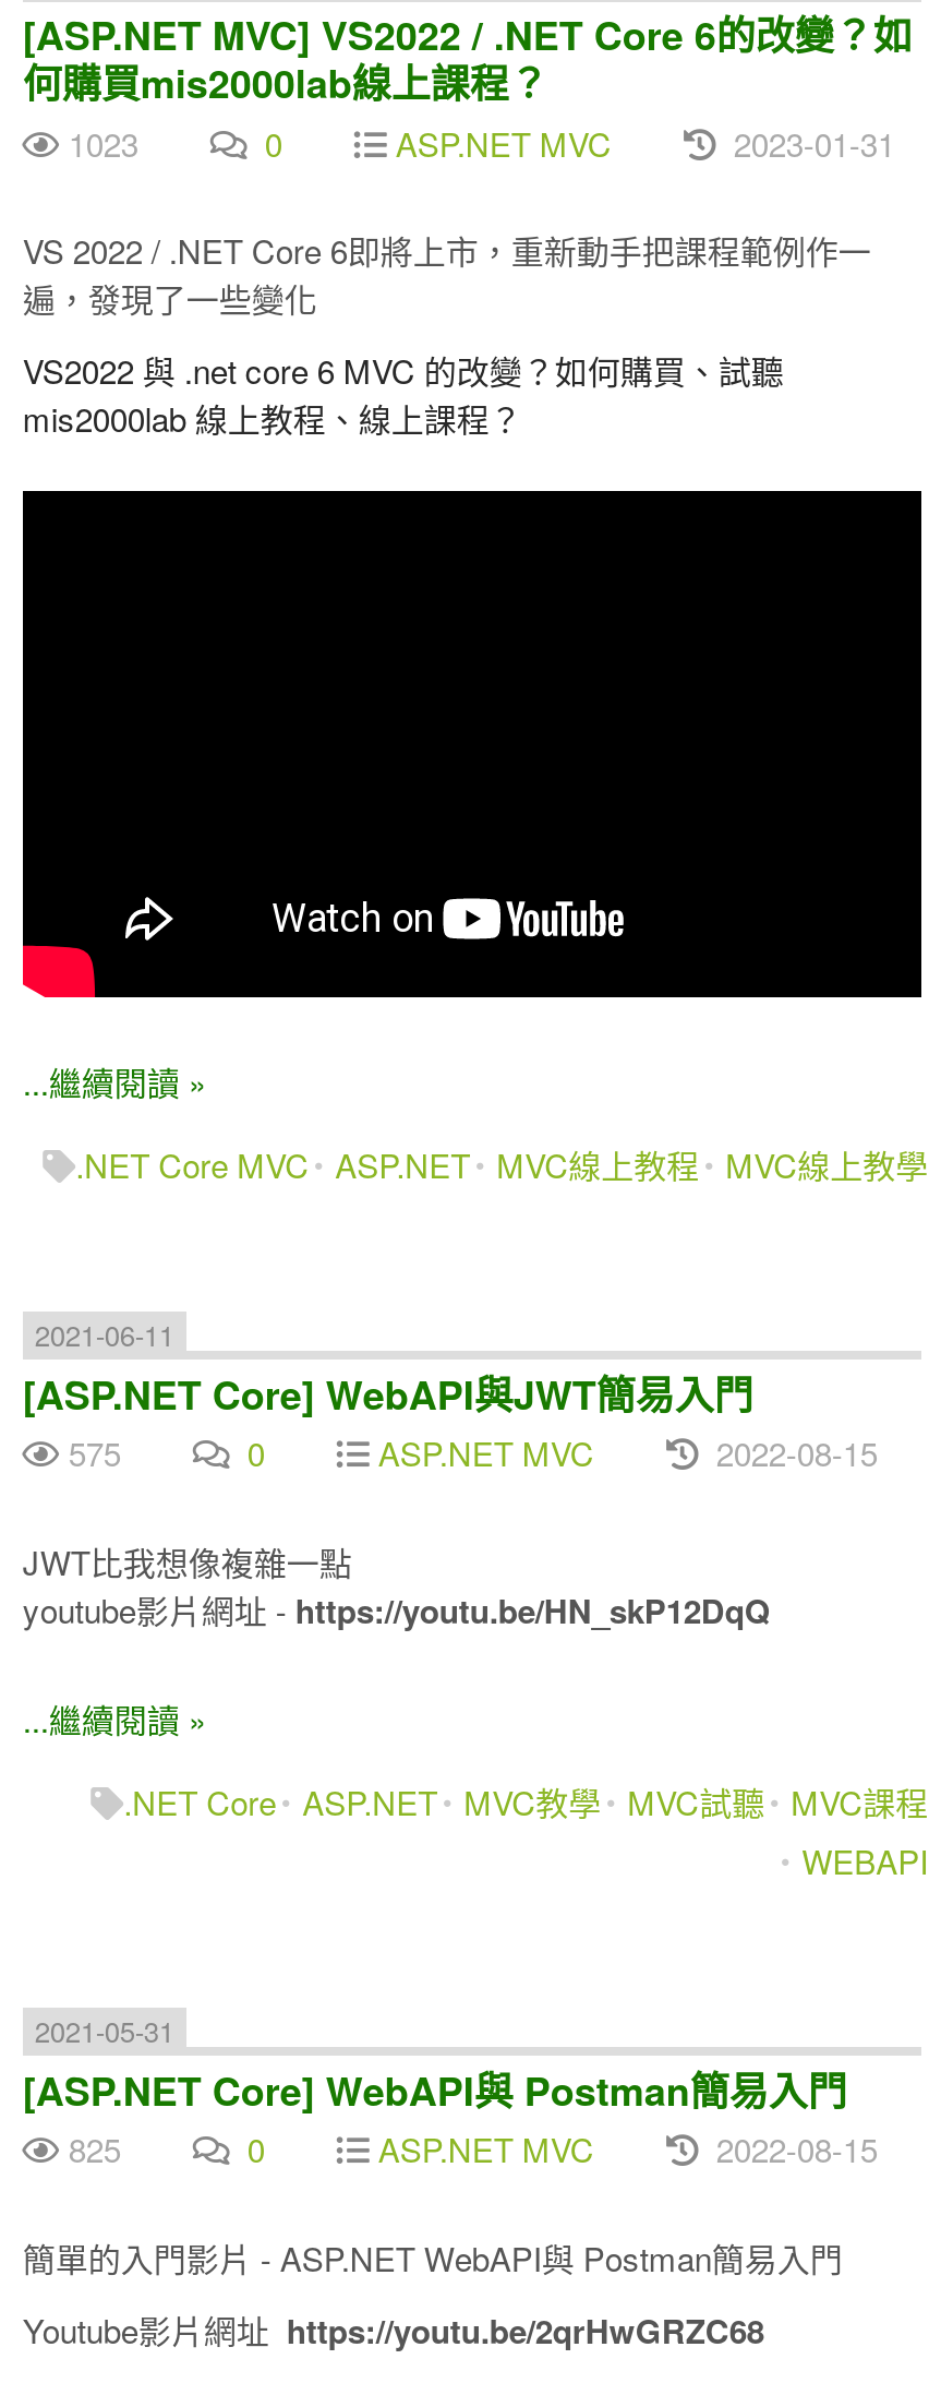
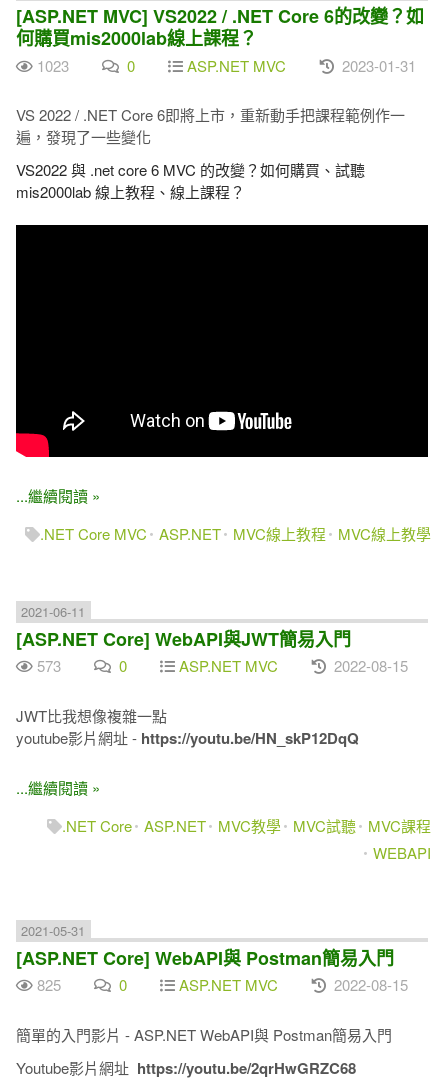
[68,1429,121,1475] 575 -> [37,655,61,676] 573

